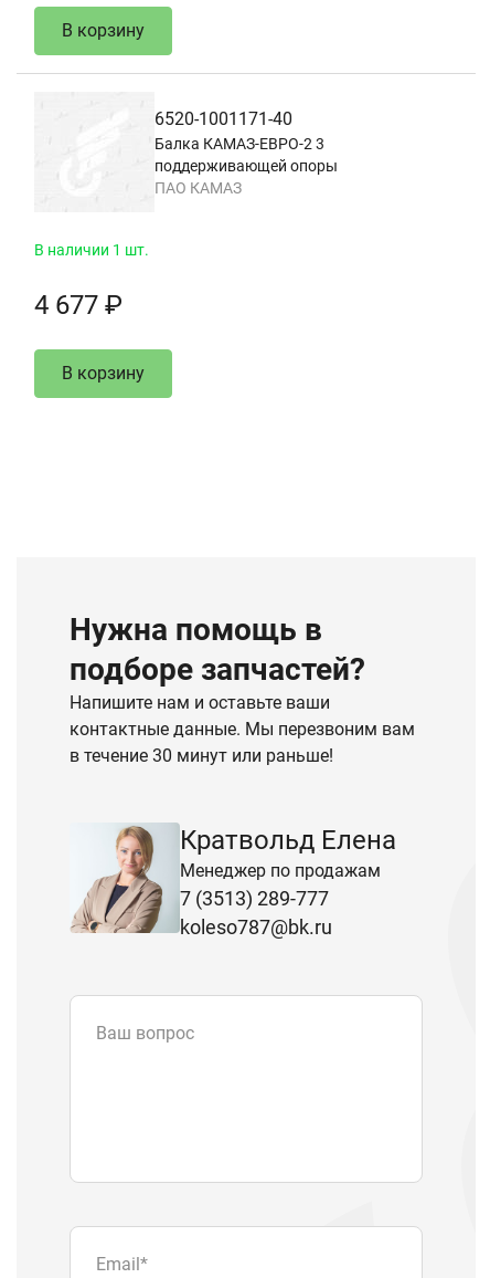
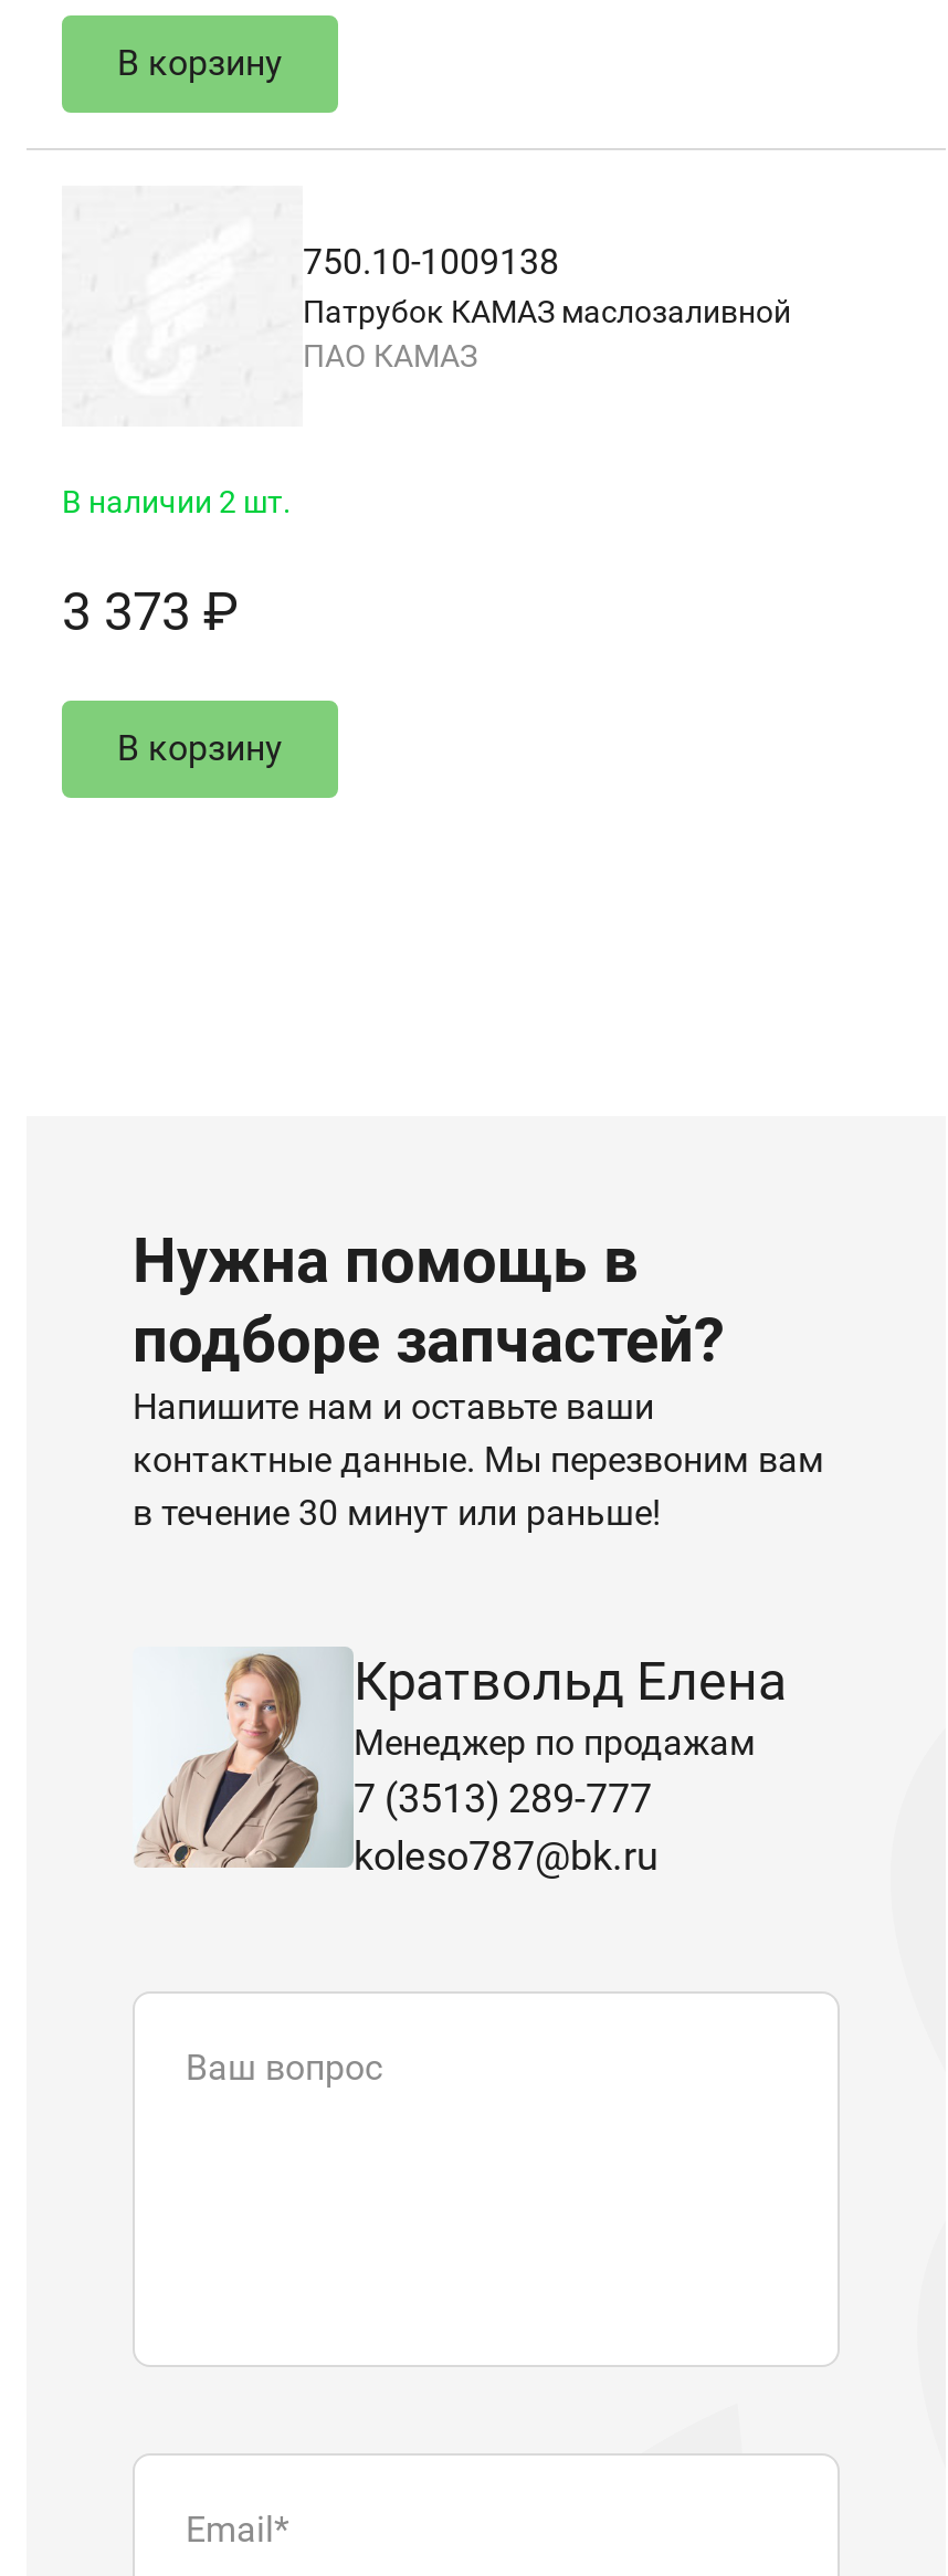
[155,108,338,174] 6520-1001171-40 | Балка КАМАЗ-ЕВРО-2 3 | поддерживающей опоры -> [303,240,791,328] 750.10-1009138 | Патрубок КАМАЗ маслозаливной
[34,241,149,259] В наличии 1 шт. -> [62,484,292,519] В наличии 2 шт.
[34,290,122,321] 4 677 ₽ -> [62,581,239,643] 3 373 ₽

